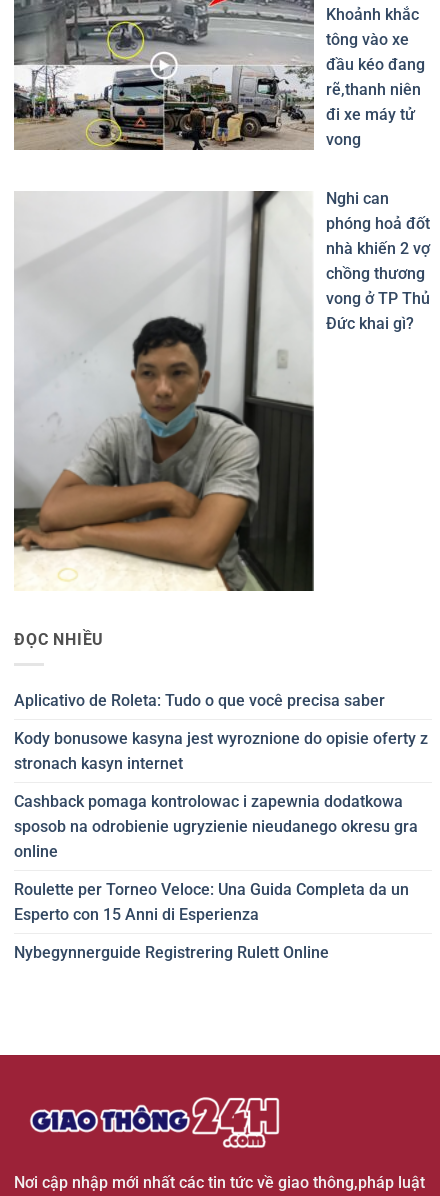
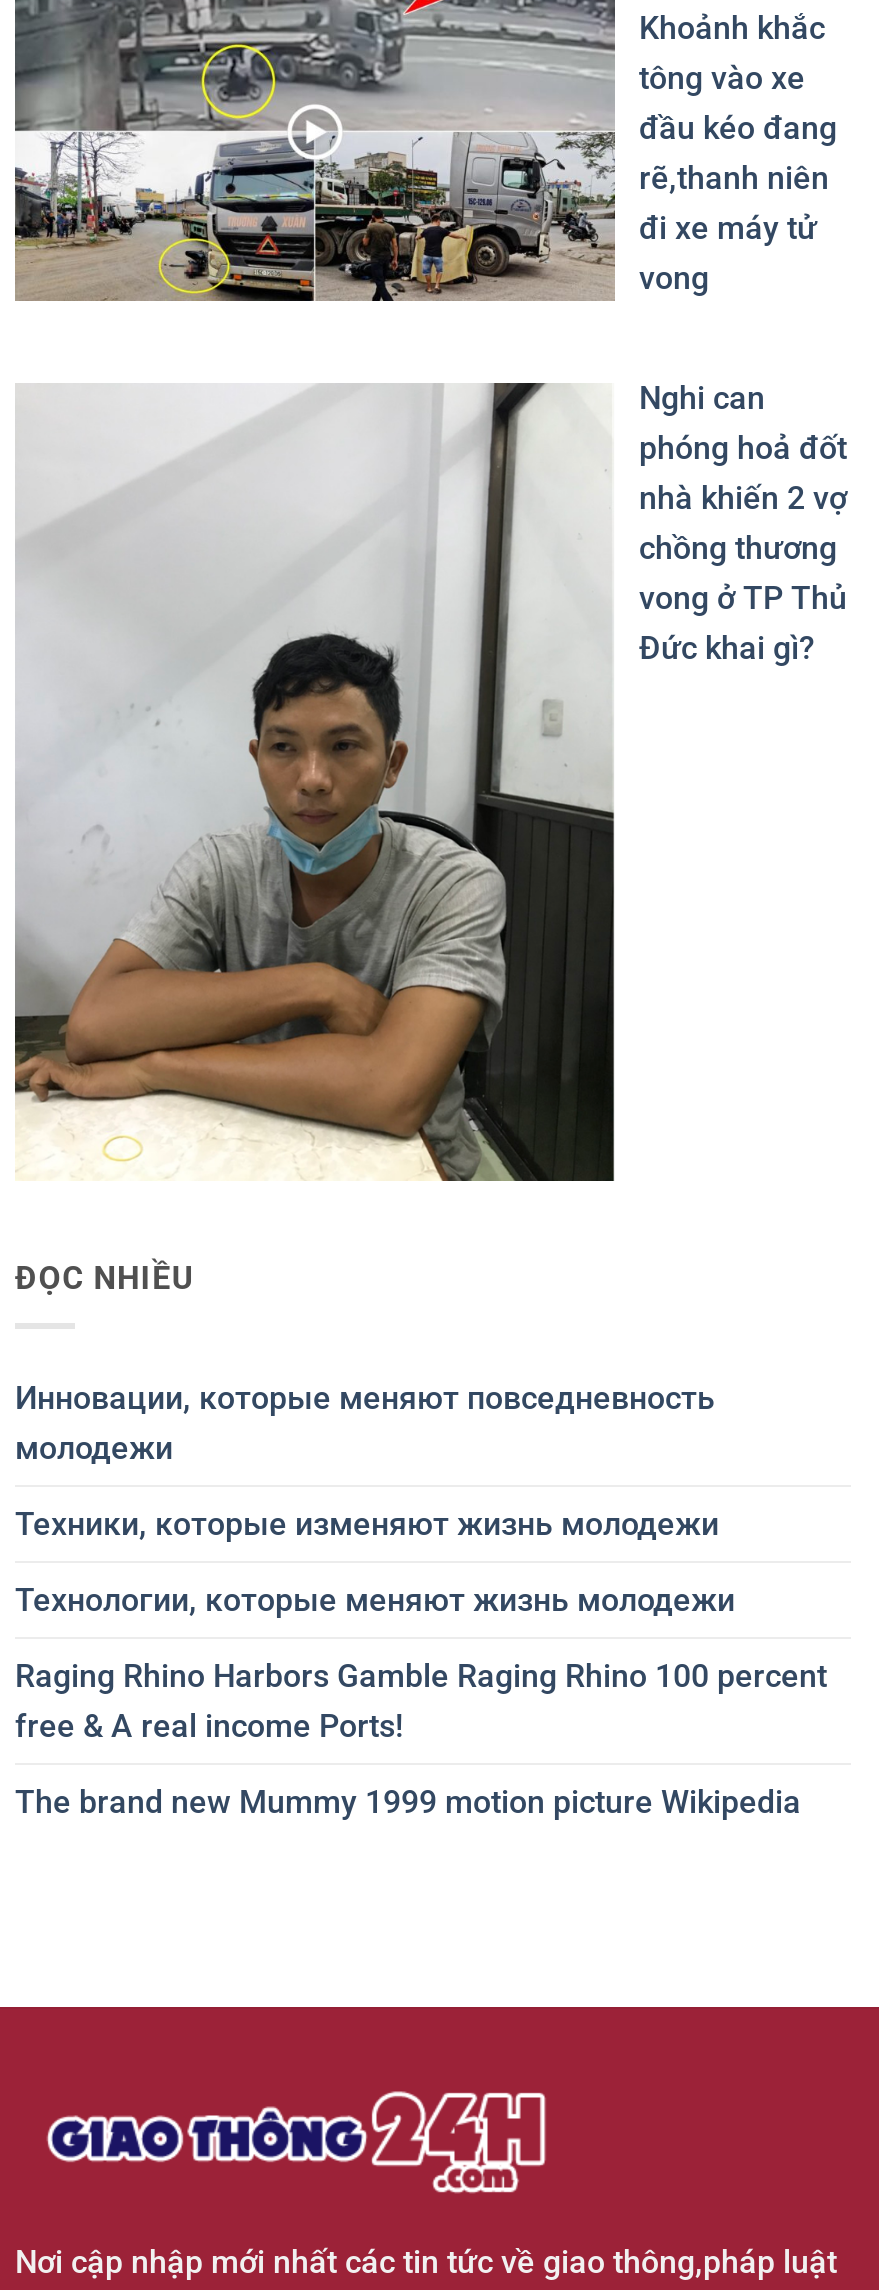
[14,691,385,710] Aplicativo de Roleta: Tudo o que você precisa saber -> [15,1379,715,1467] Инновации, которые меняют повседневность | молодежи
[14,729,428,773] Kody bonusowe kasyna jest wyroznione do opisie oferty z | stronach kasyn internet -> [15,1505,719,1543] Техники, которые изменяют жизнь молодежи
[14,792,418,861] Cashback pomaga kontrolowac i zapewnia dodatkowa | sposob na odrobienie ugryzienie nieudanego okresu gra | online -> [15,1581,735,1619] Технологии, которые меняют жизнь молодежи
[14,880,409,924] Roulette per Torneo Veloce: Una Guida Completa da un | Esperto con 15 Anni di Esperienza -> [15,1657,827,1745] Raging Rhino Harbors Gamble Raging Rhino 100 percent | free & A real income Ports!
[14,943,329,962] Nybegynnerguide Registrering Rulett Online -> [15,1783,801,1821] The brand new Mummy 1999 motion picture Wikipedia

